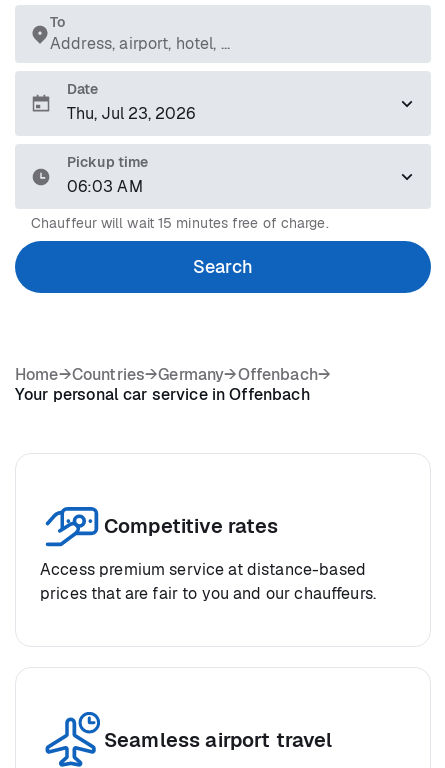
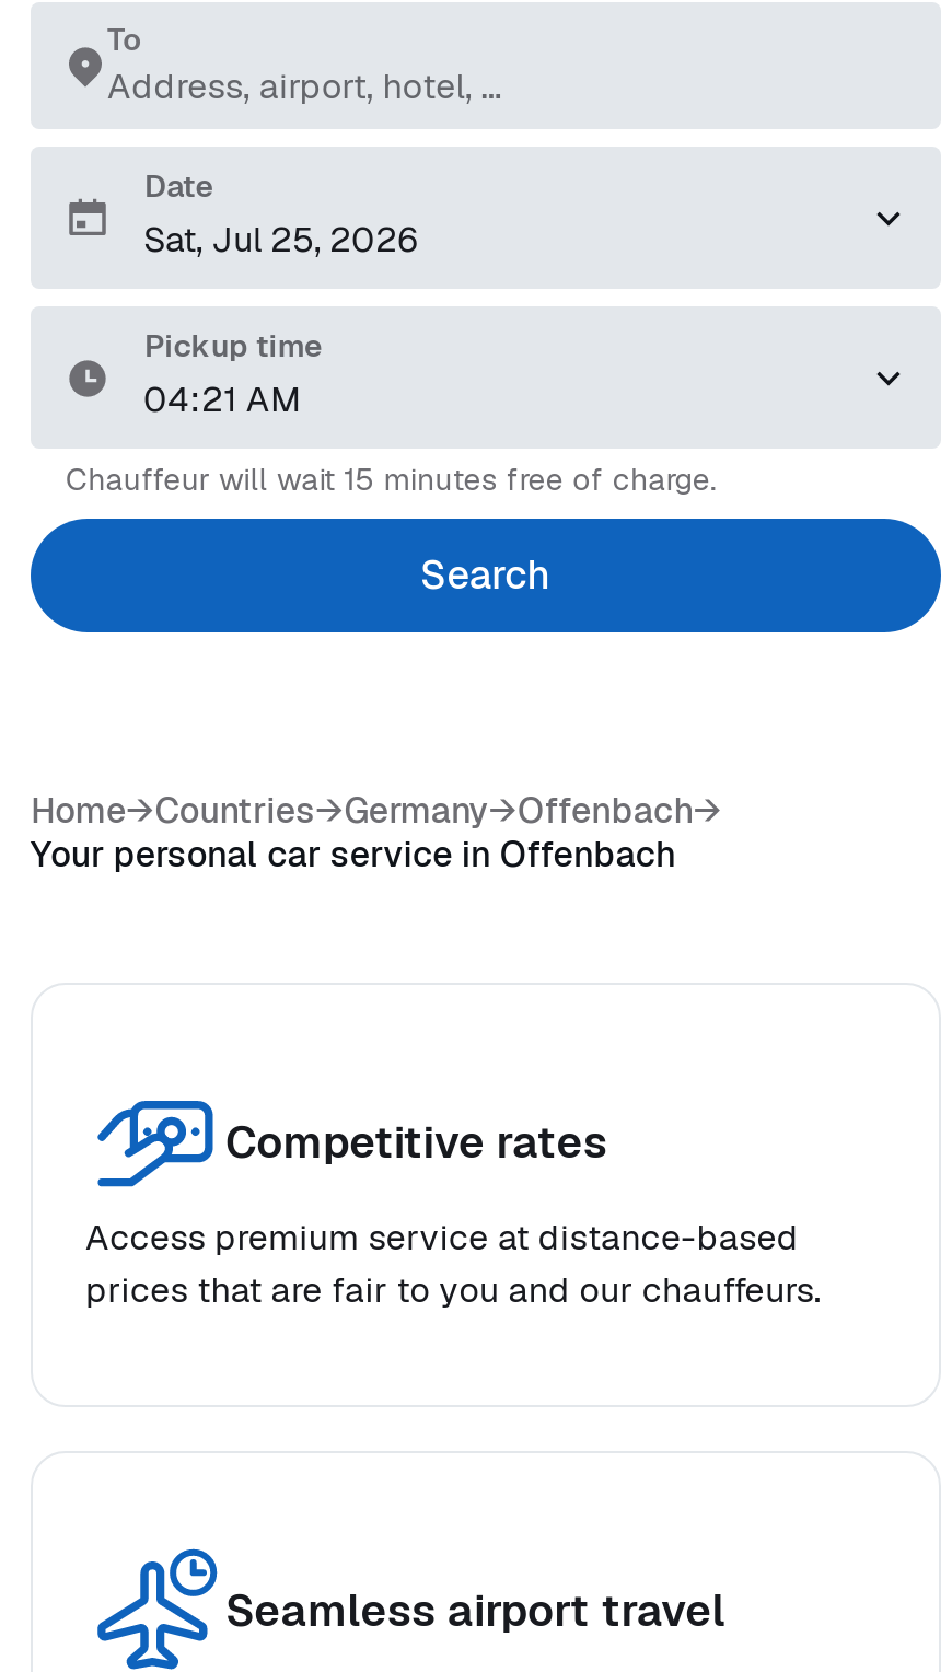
[66,175,143,196] 06:03 AM -> [143,375,301,421] 04:21 AM

